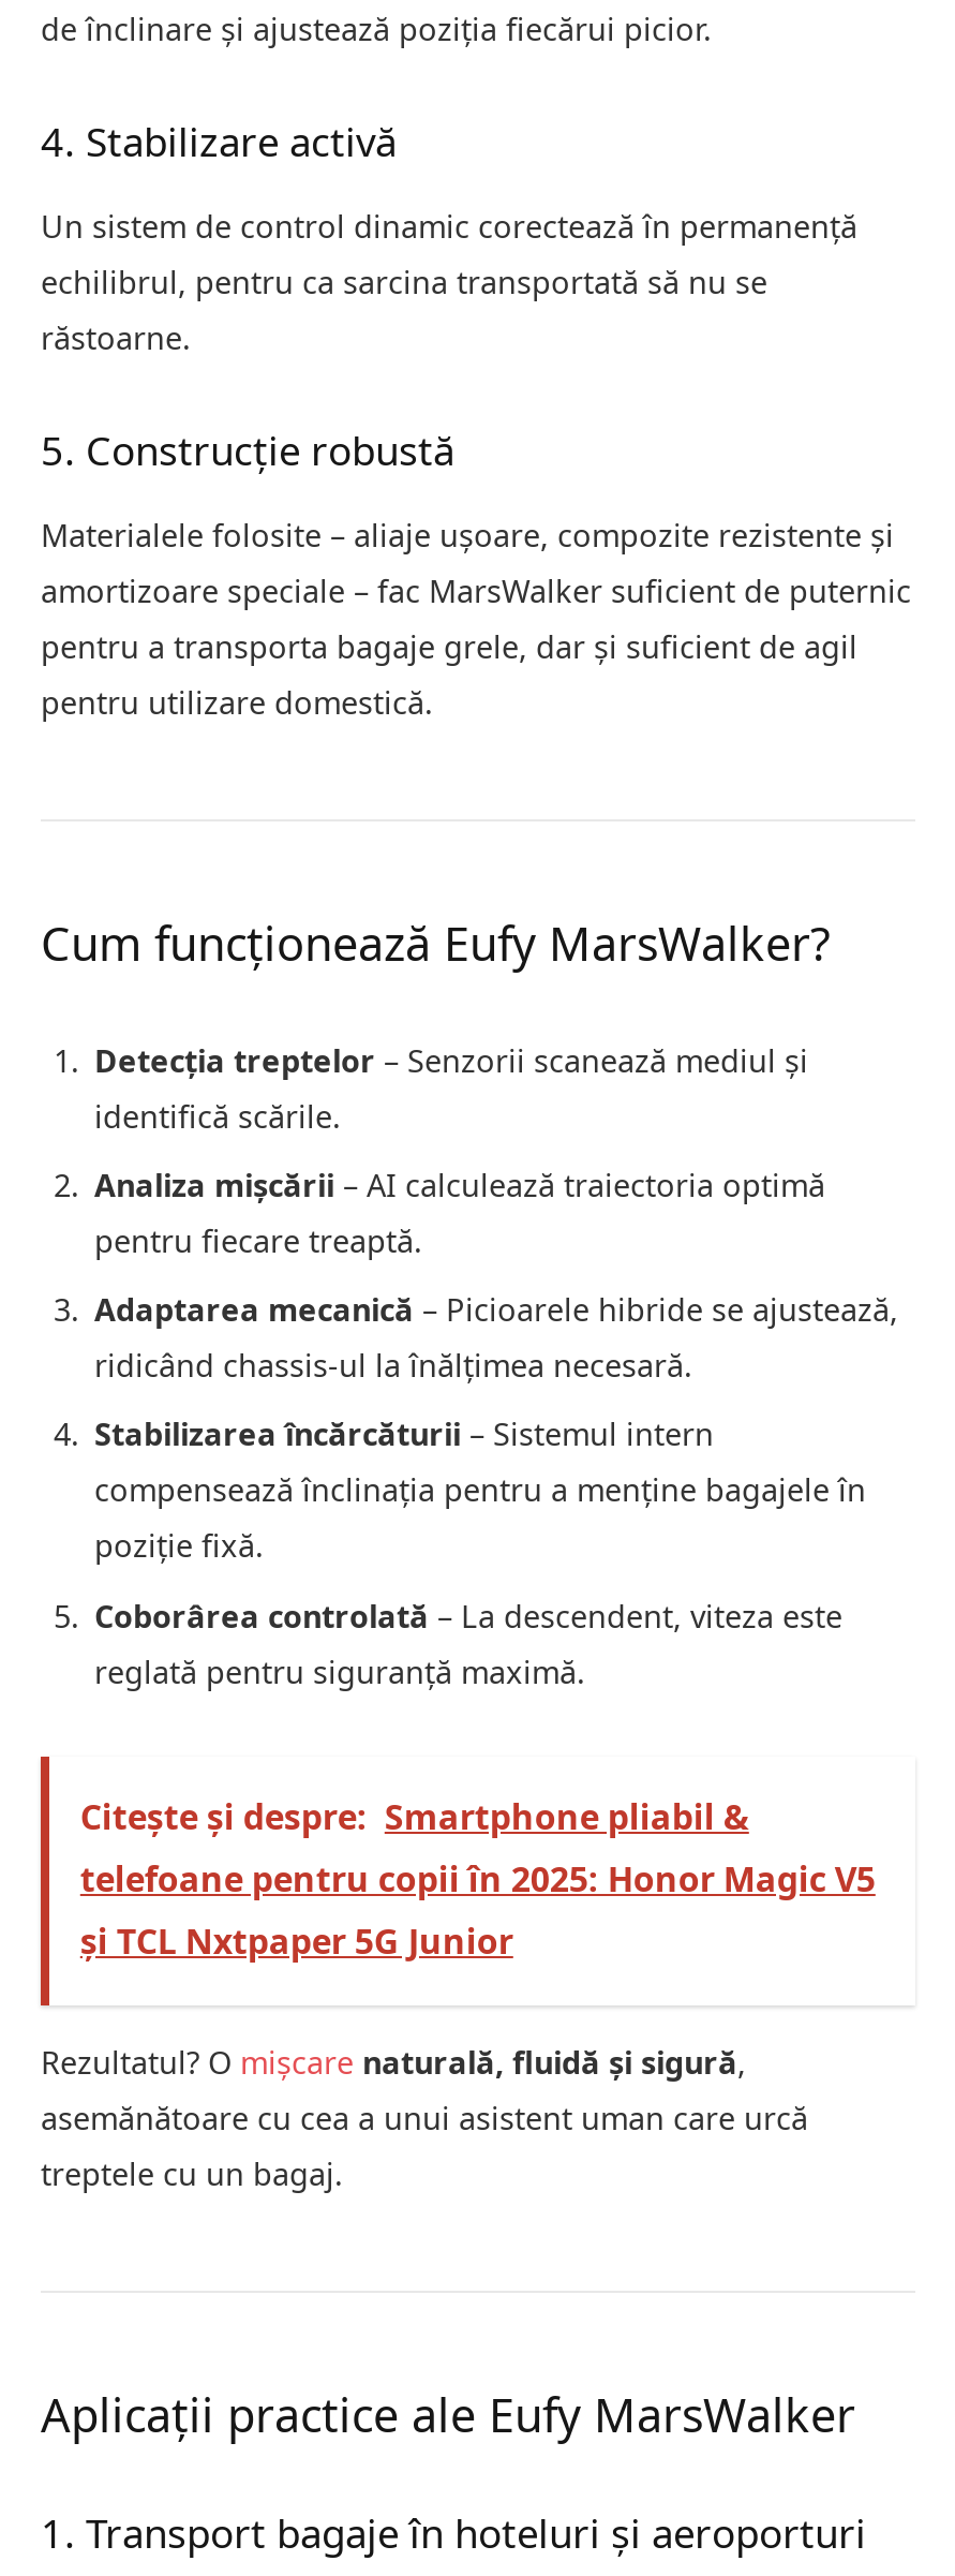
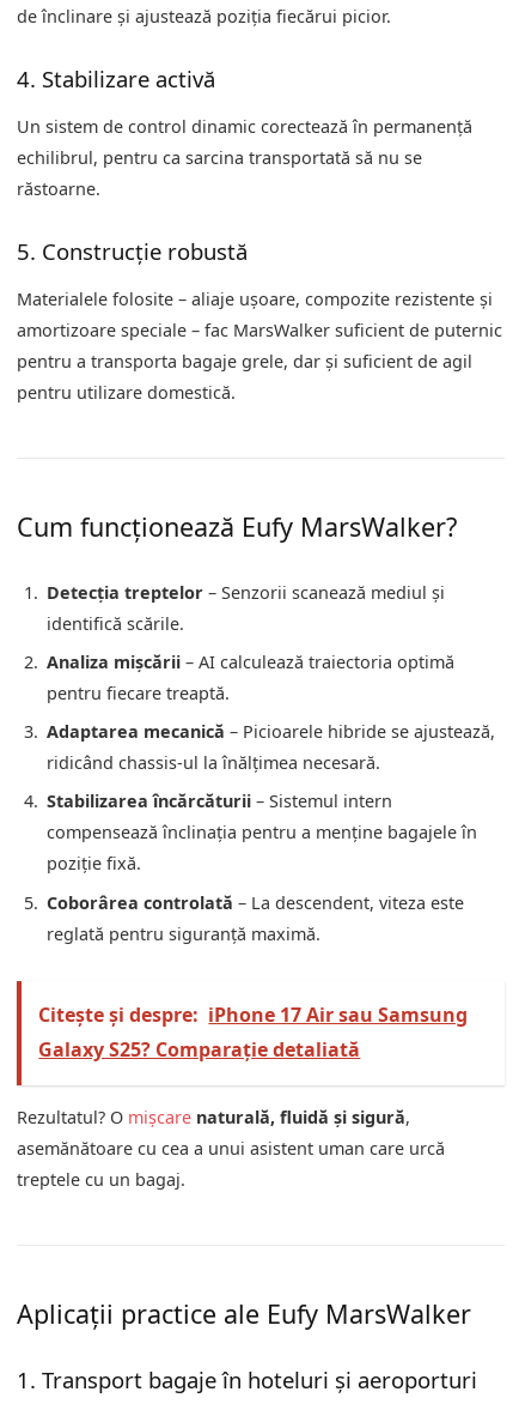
[80,1793,875,1965] Citește și despre: Smartphone pliabil & | telefoane pentru copii în 2025: Honor Magic V5 | și TCL Nxtpaper 5G Junior -> [39,1002,468,1063] Citește și despre: iPhone 17 Air sau Samsung | Galaxy S25? Comparație detaliată

